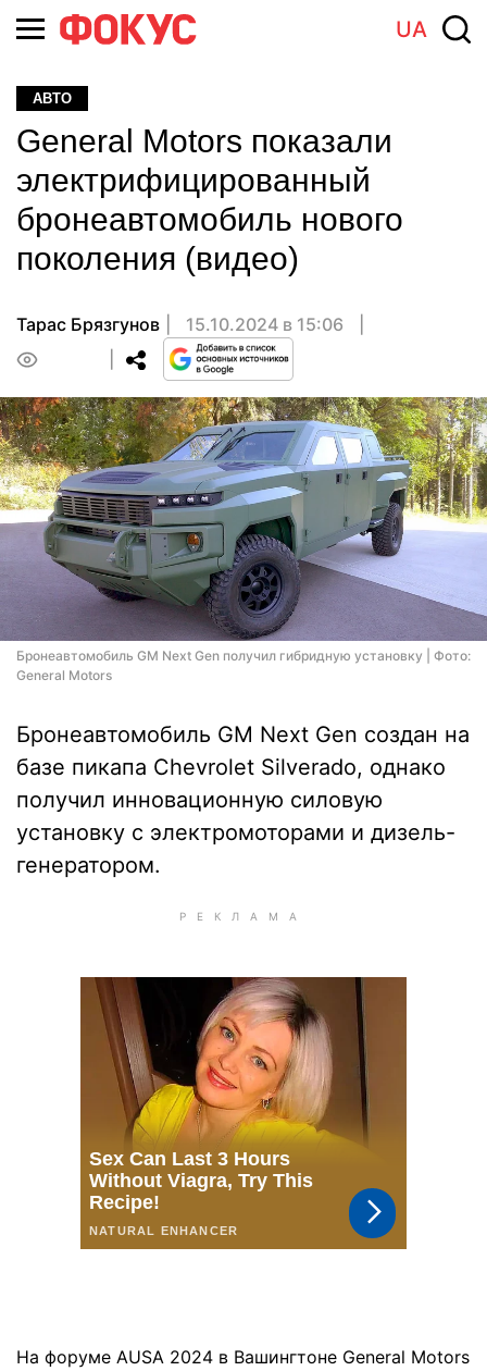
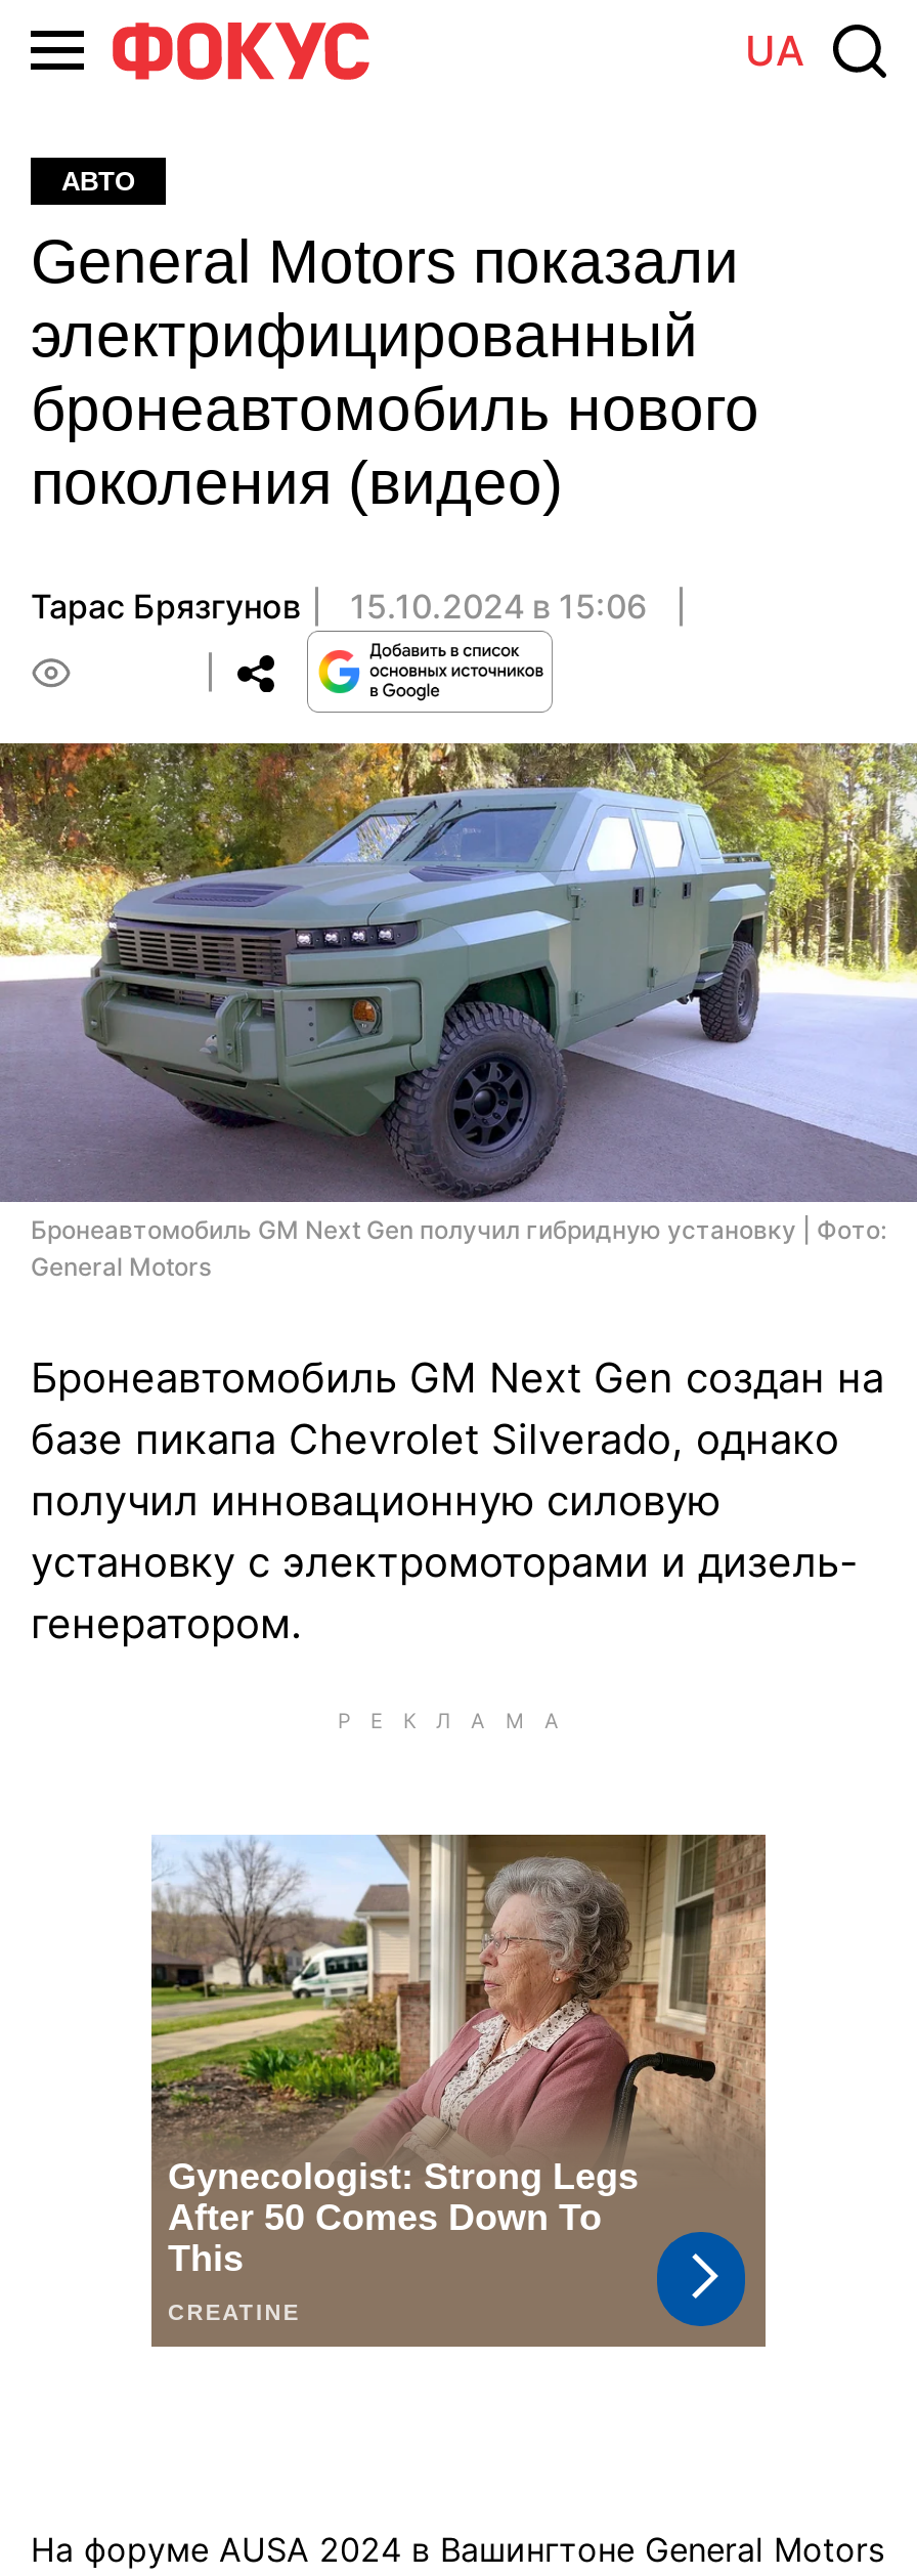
[79,976,407,1249] [image] -> [149,1833,766,2347] [image]

